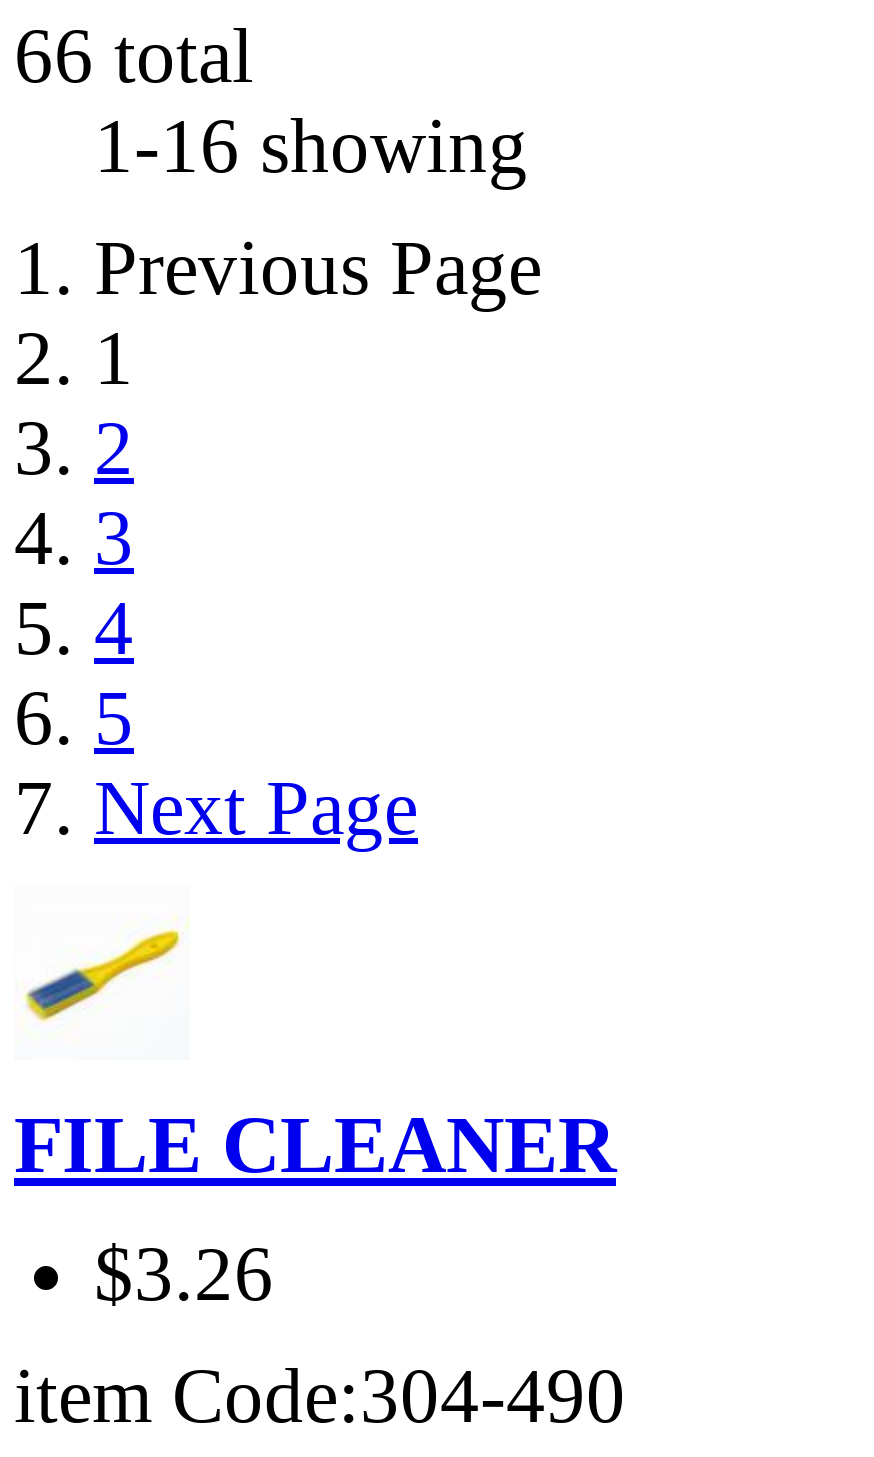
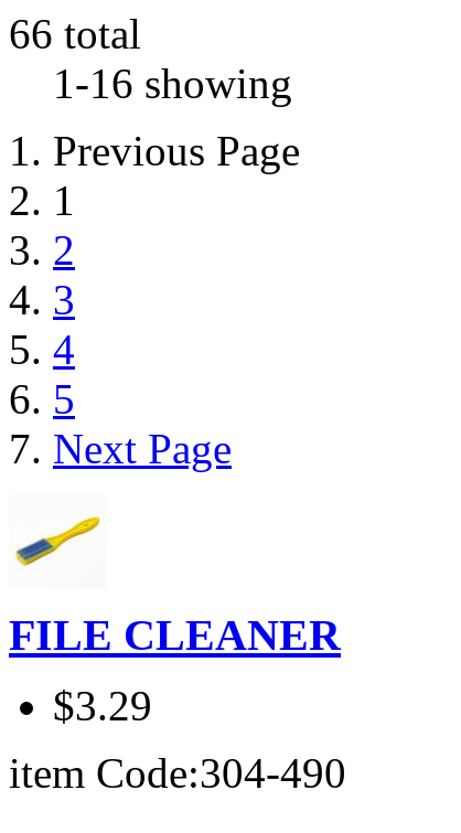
[94,1231,274,1317] $3.26 -> [53,682,152,730] $3.29

